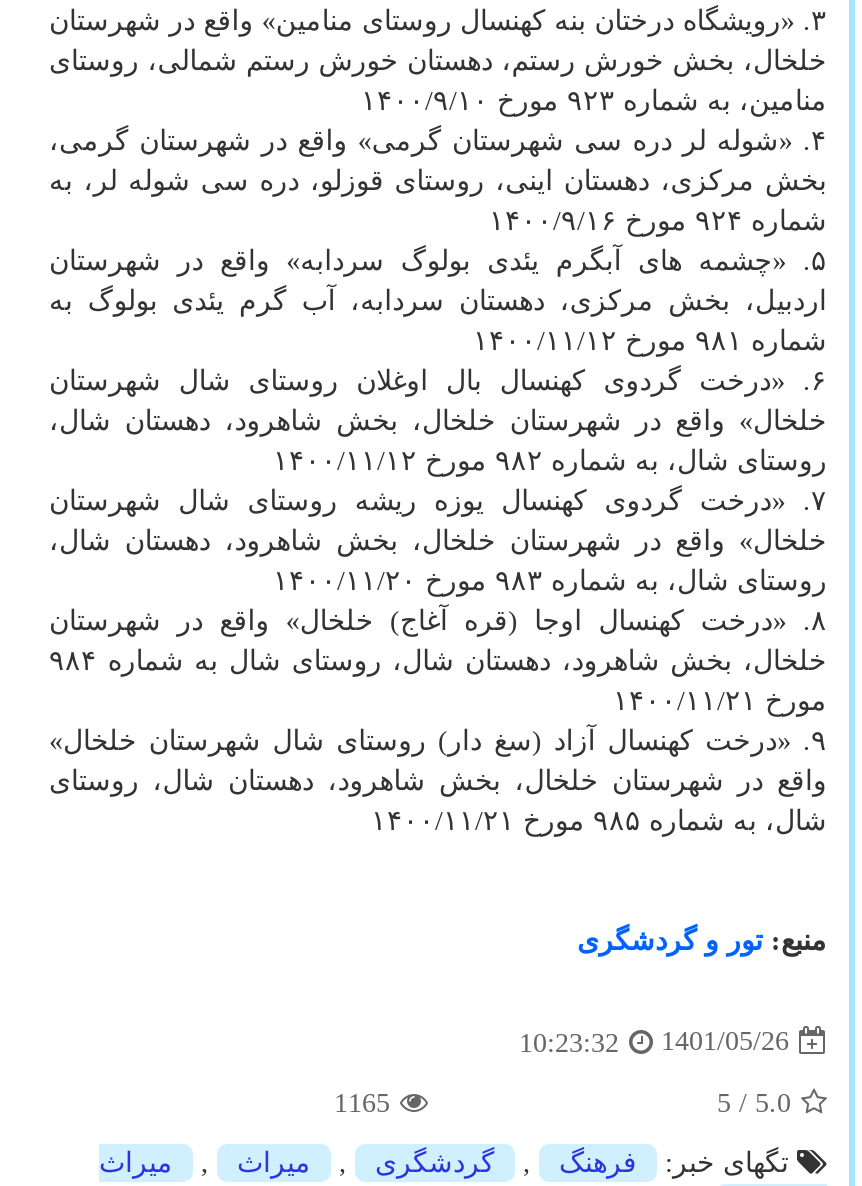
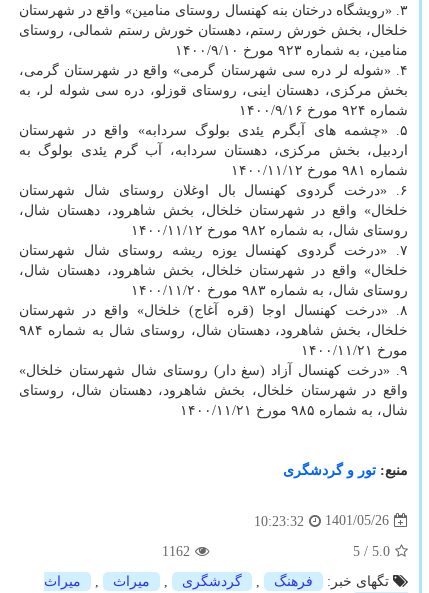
[334,1088,390,1118] 1165 -> [161,544,189,559] 1162

